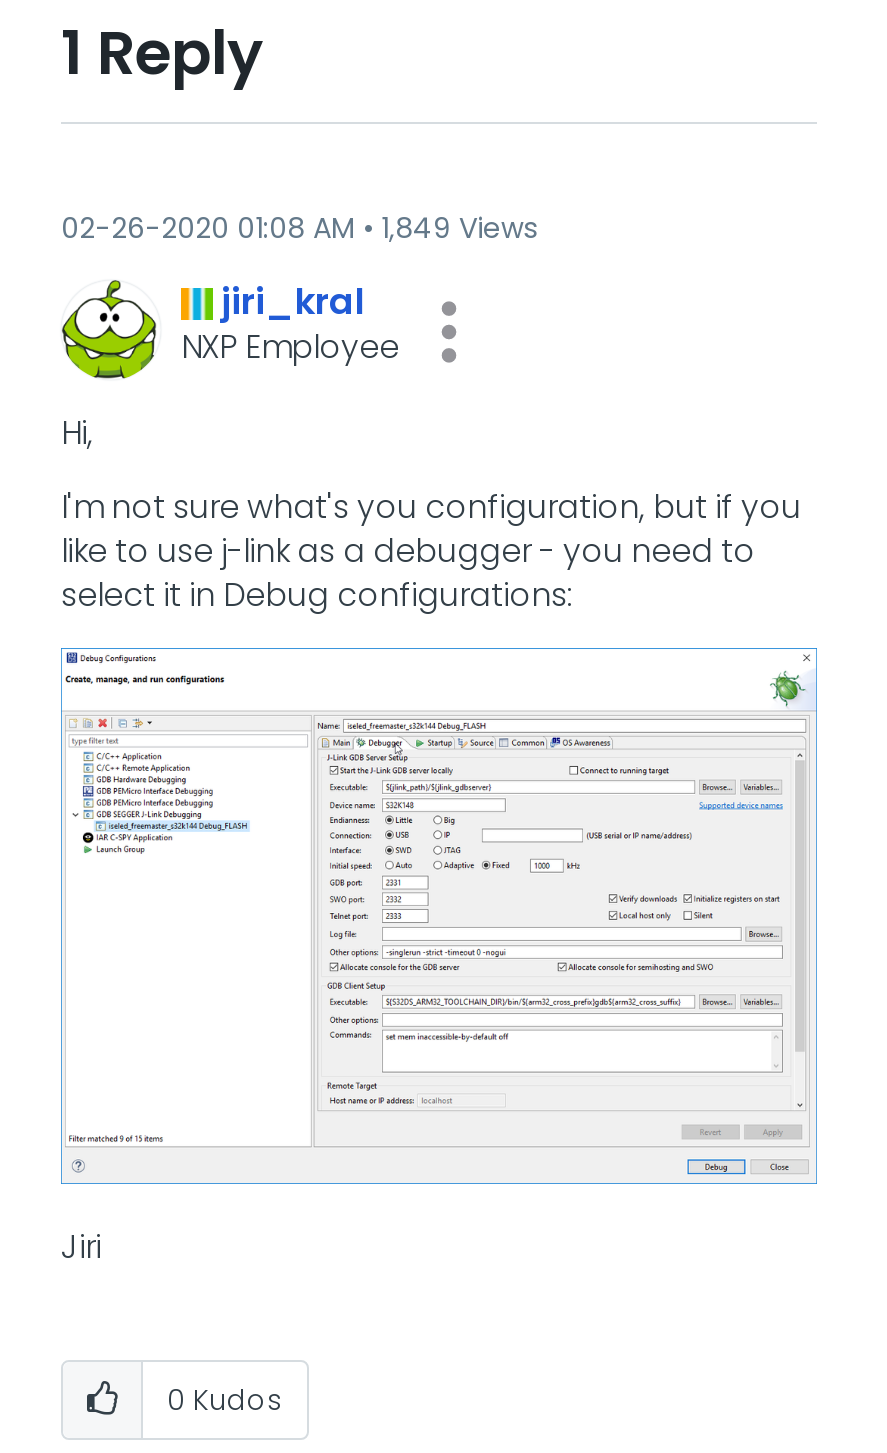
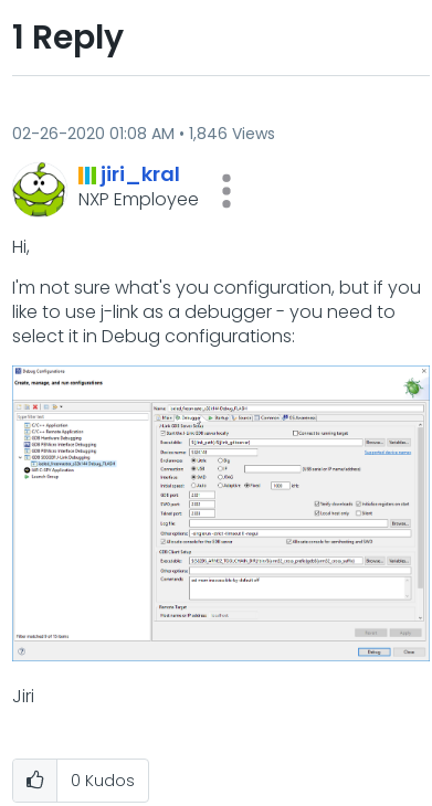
[61,207,537,247] 02-26-2020 01:08 AM 1,849 Views -> [12,122,275,144] 02-26-2020 01:08 AM 1,846 Views

